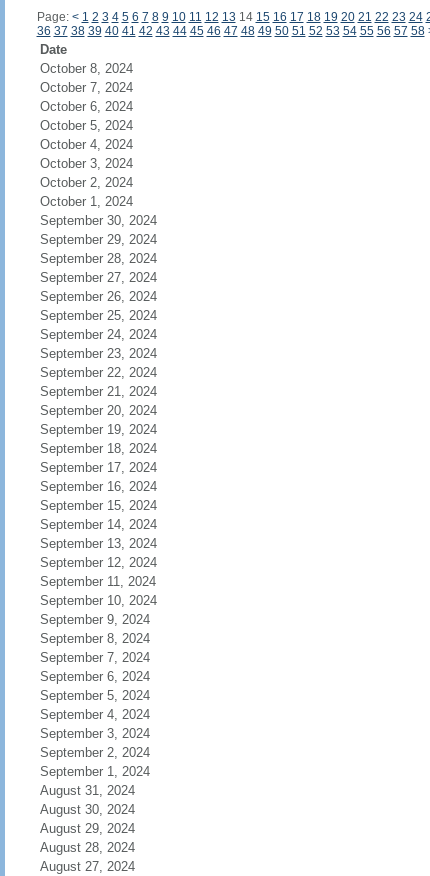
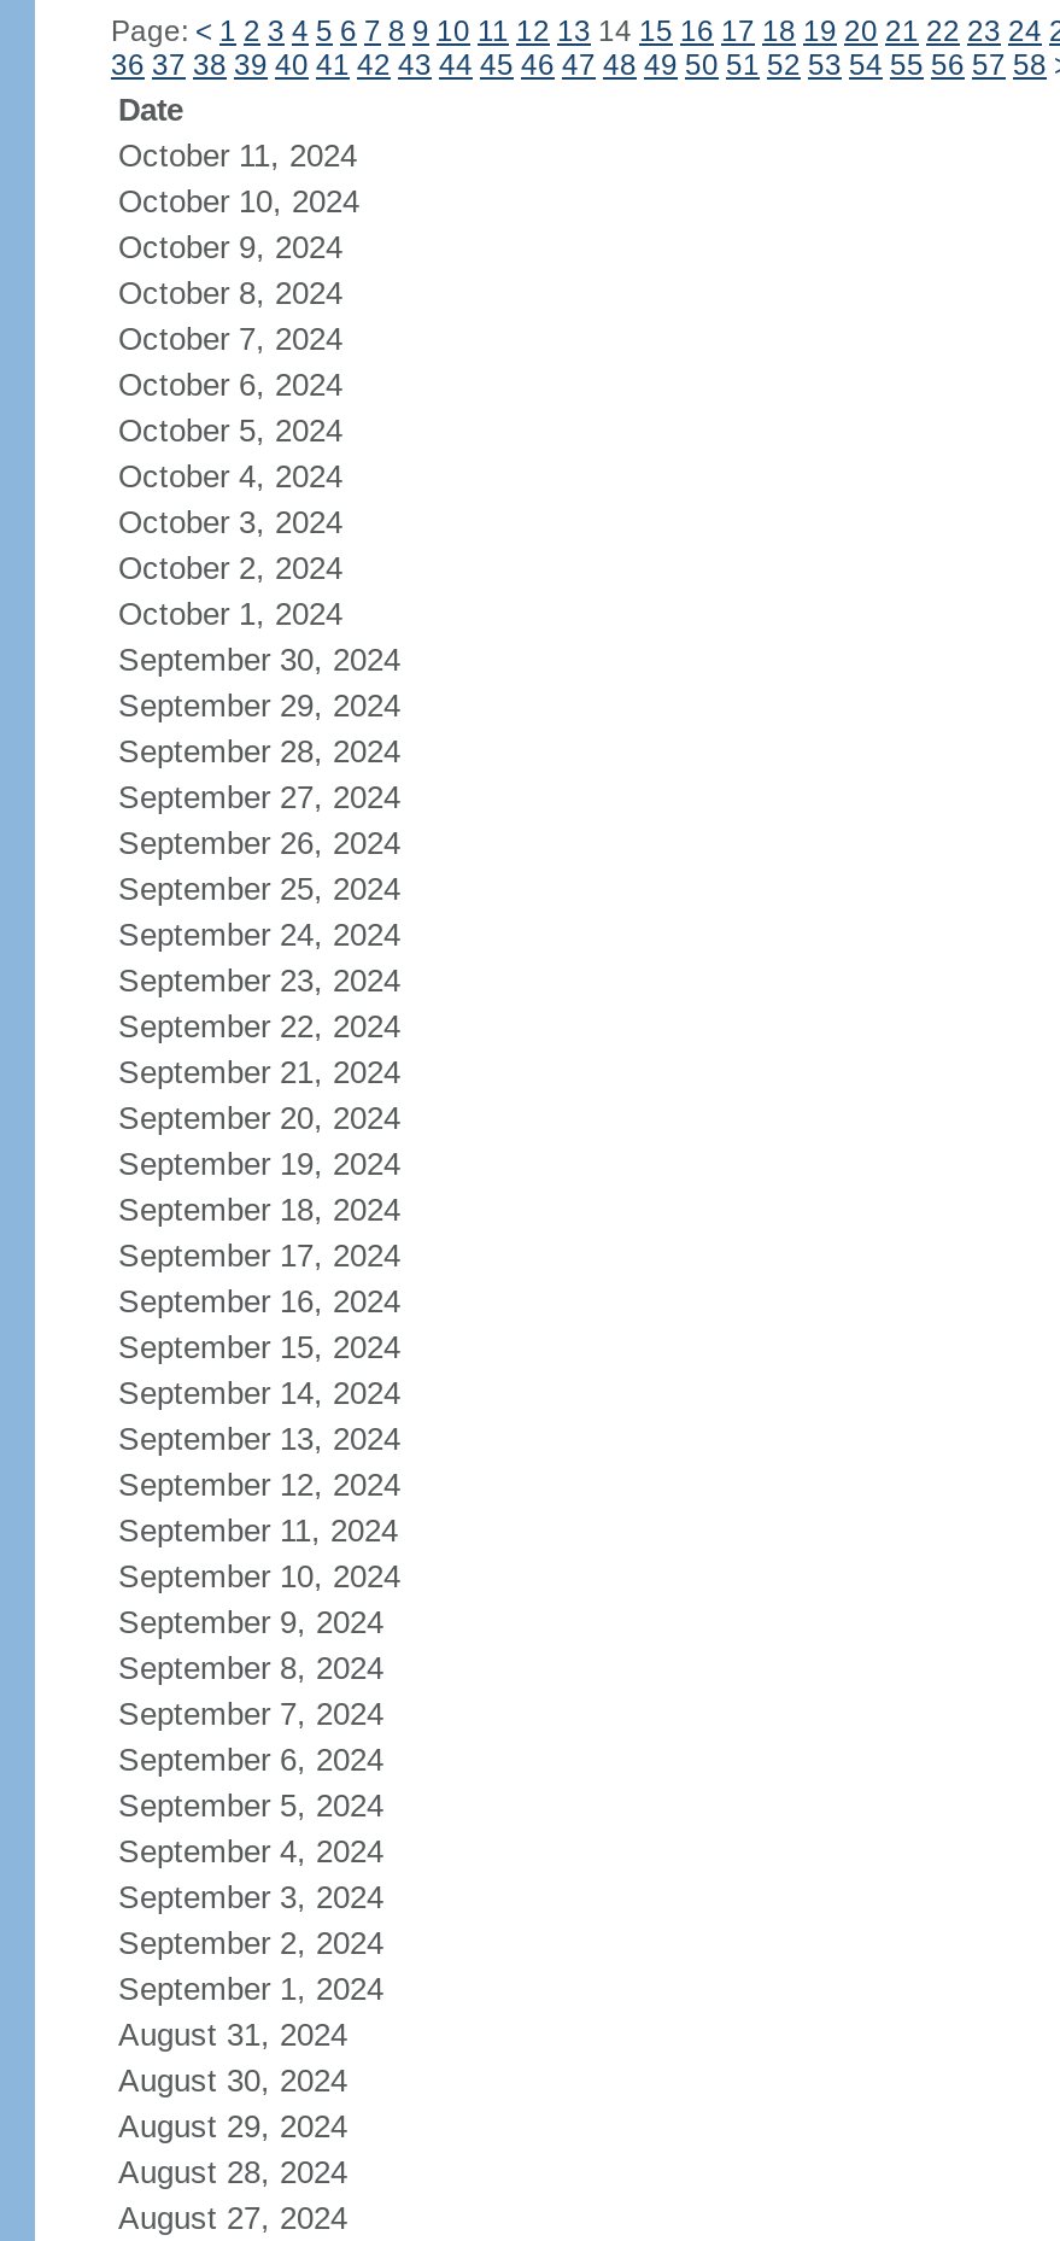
none -> [118,137,359,265] October 11, 2024 | October 10, 2024 | October 9, 2024

